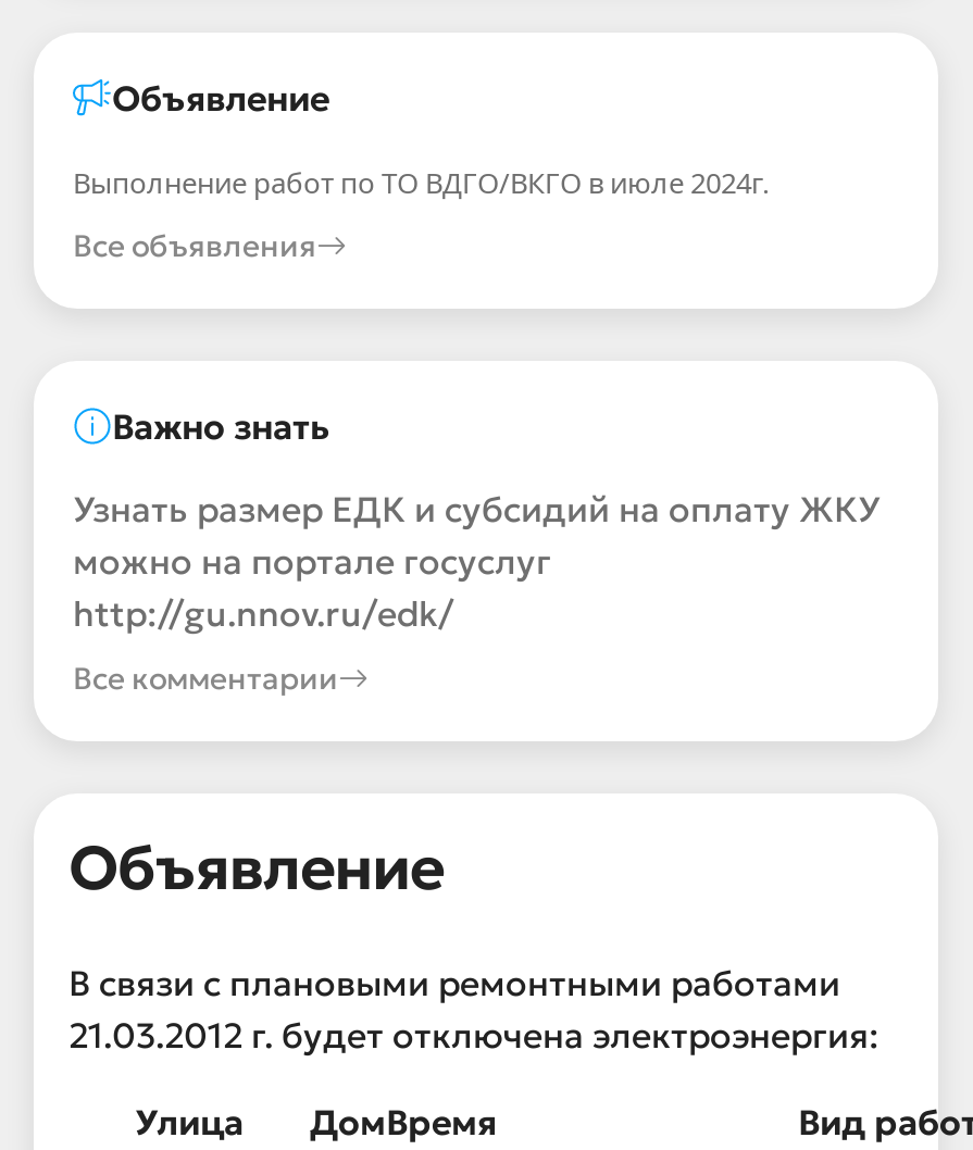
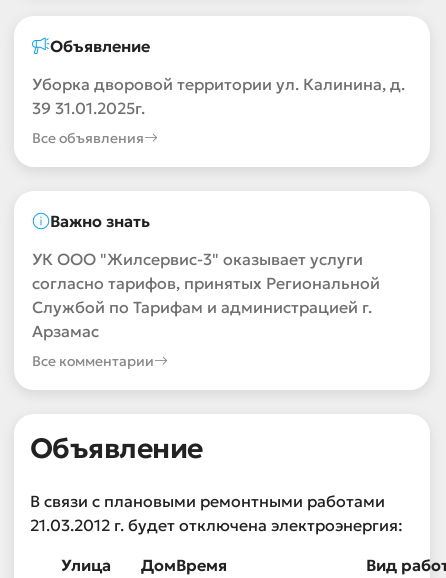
[73,163,769,202] Выполнение работ по ТО ВДГО/ВКГО в июле 2024г. -> [32,74,405,118] Уборка дворовой территории ул. Калинина, д. | 39 31.01.2025г.
[73,487,880,635] Узнать размер ЕДК и субсидий на оплату ЖКУ | можно на портале госуслуг | http://gu.nnov.ru/edk/ -> [32,249,380,341] УК ООО "Жилсервис-3" оказывает услуги | согласно тарифов, принятых Региональной | Службой по Тарифам и администрацией г. | Арзамас

